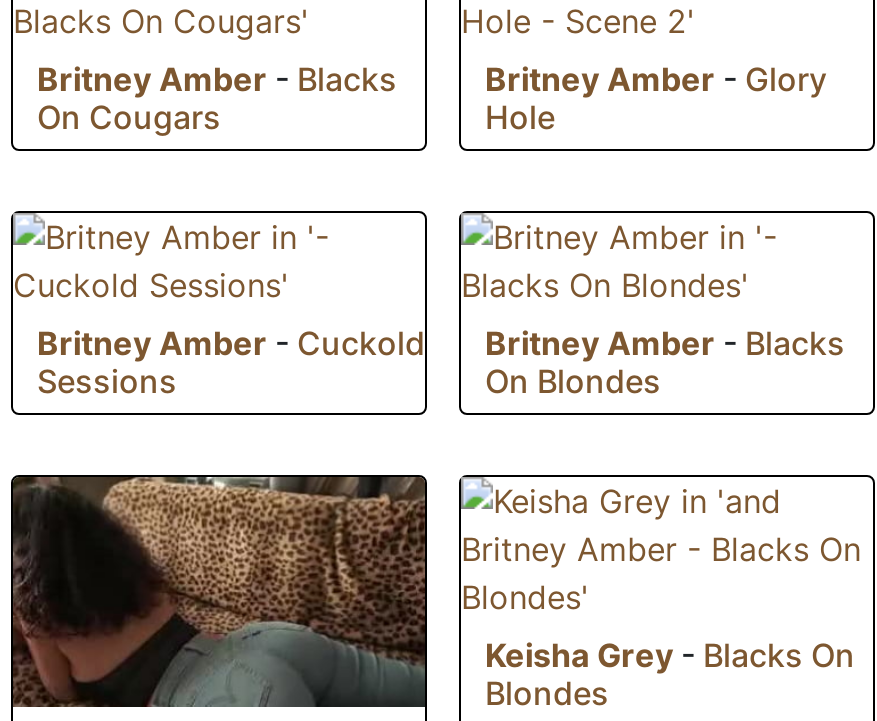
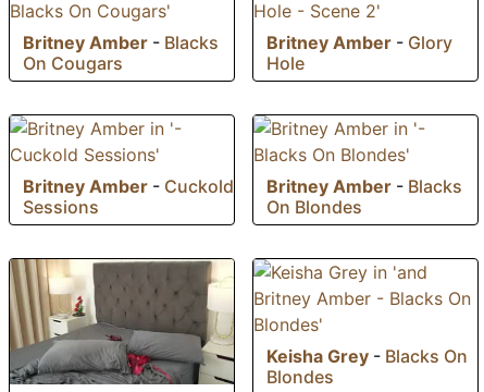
[11,475,427,707] [image] -> [9,258,235,385] [image]

